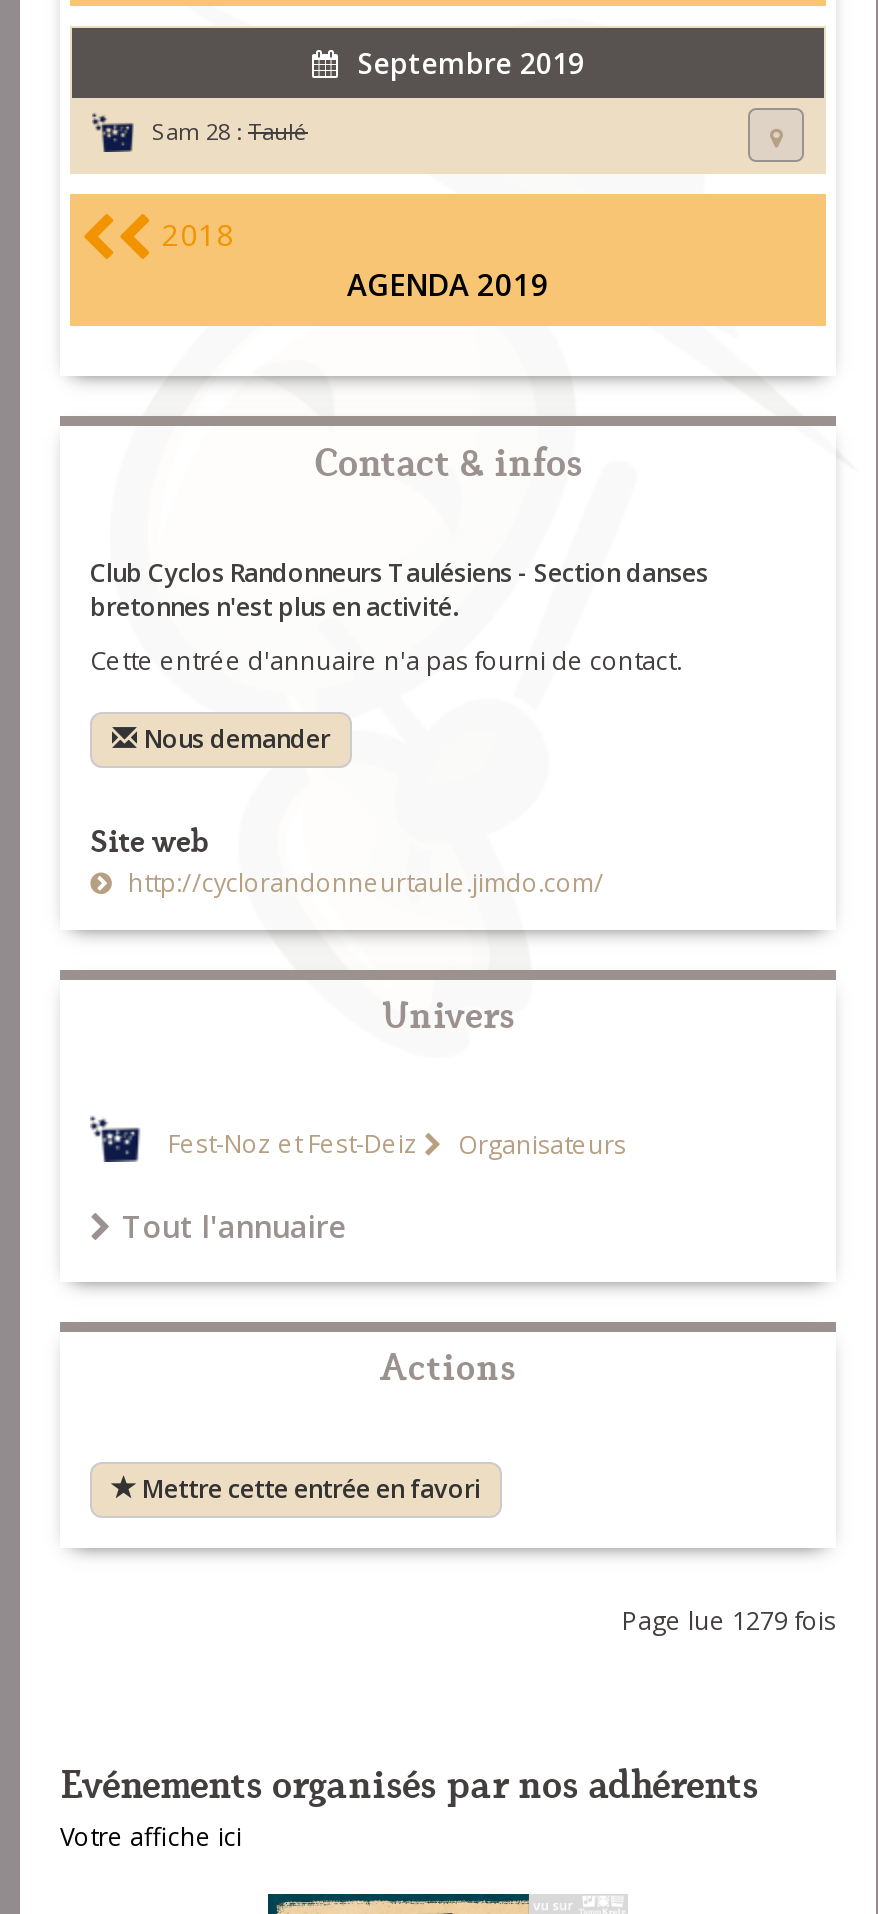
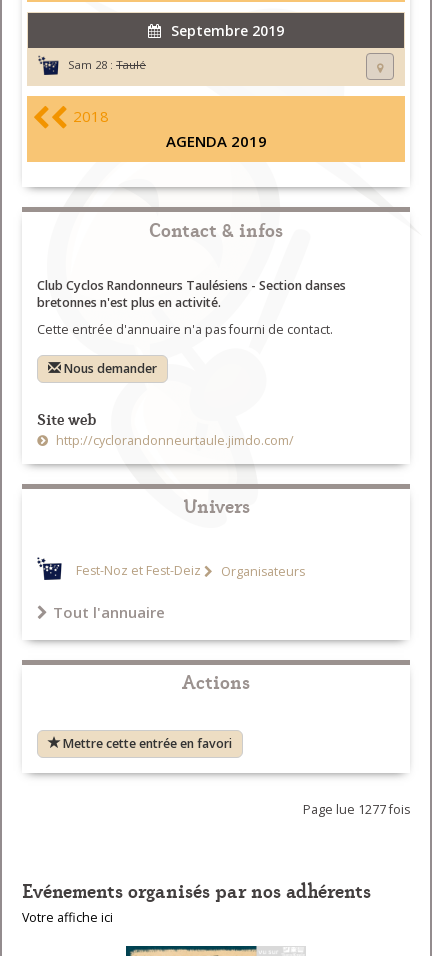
[622,1605,836,1639] Page lue 1279 fois -> [303,801,410,818] Page lue 1277 fois

